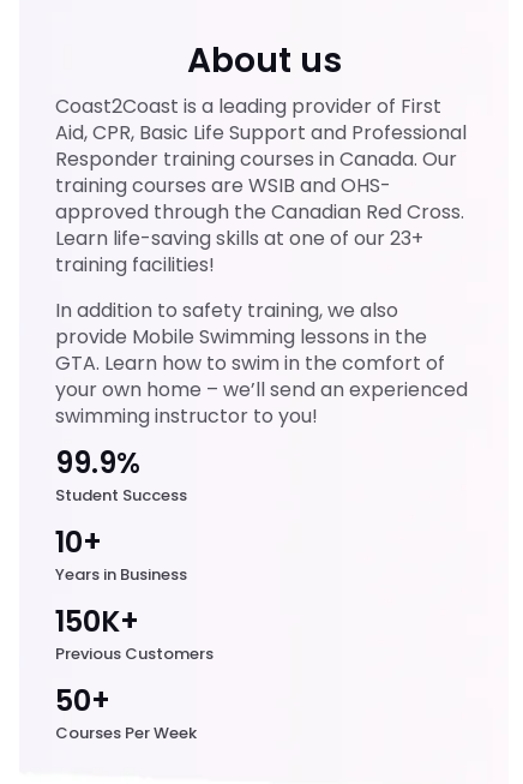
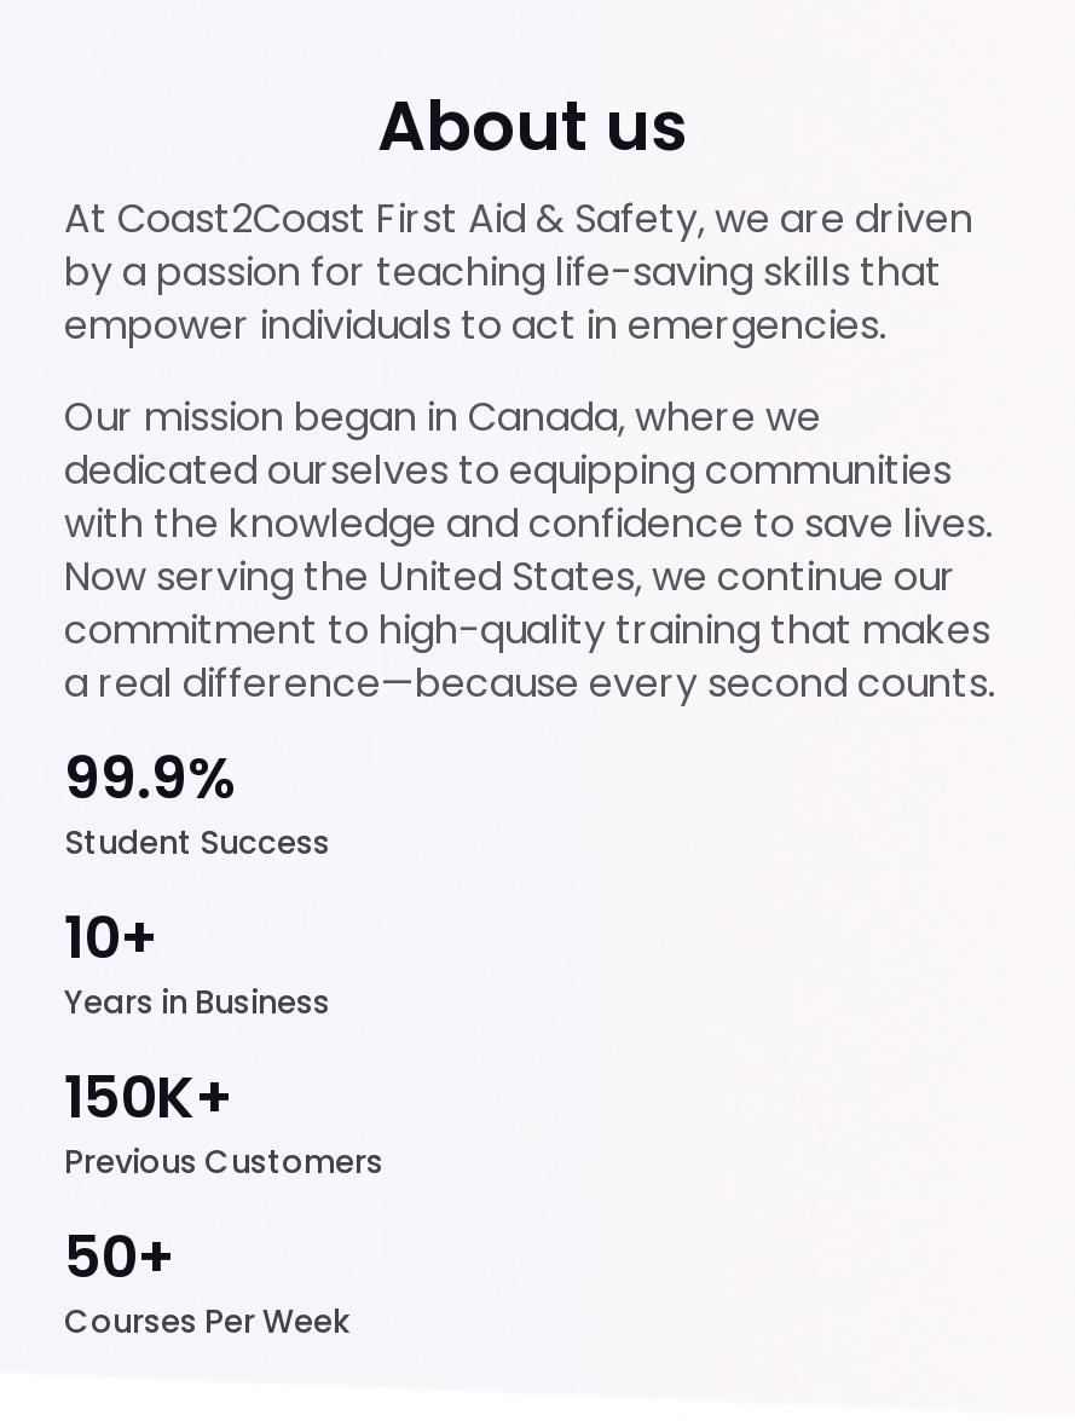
[55,92,467,278] Coast2Coast is a leading provider of First | Aid, CPR, Basic Life Support and Professional | Responder training courses in Canada. Our | training courses are WSIB and OHS- | approved through the Canadian Red Cross. | Learn life-saving skills at one of our 23+ | training facilities! -> [64,190,973,352] At Coast2Coast First Aid & Safety, we are driven | by a passion for teaching life-saving skills that | empower individuals to act in emergencies.
[55,296,468,429] In addition to safety training, we also | provide Mobile Swimming lessons in the | GTA. Learn how to swim in the comfort of | your own home – we’ll send an experienced | swimming instructor to you! -> [64,388,995,710] Our mission began in Canada, where we | dedicated ourselves to equipping communities | with the knowledge and confidence to save lives. | Now serving the United States, we continue our | commitment to high-quality training that makes | a real difference—because every second counts.

